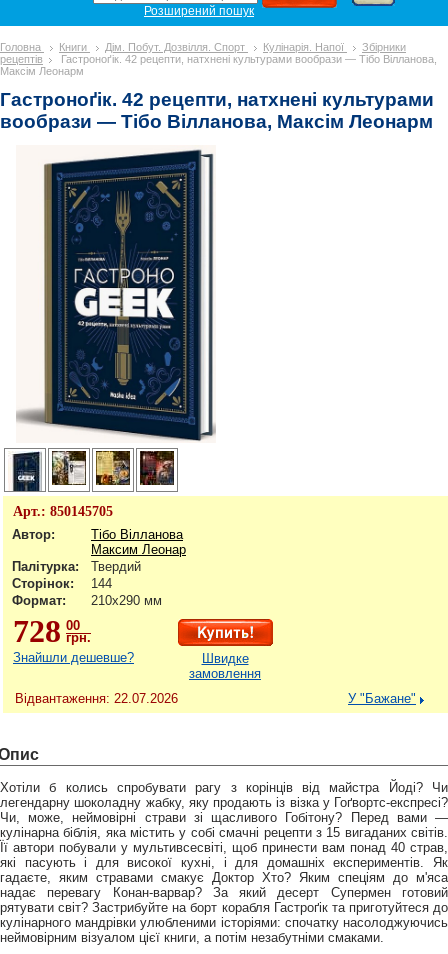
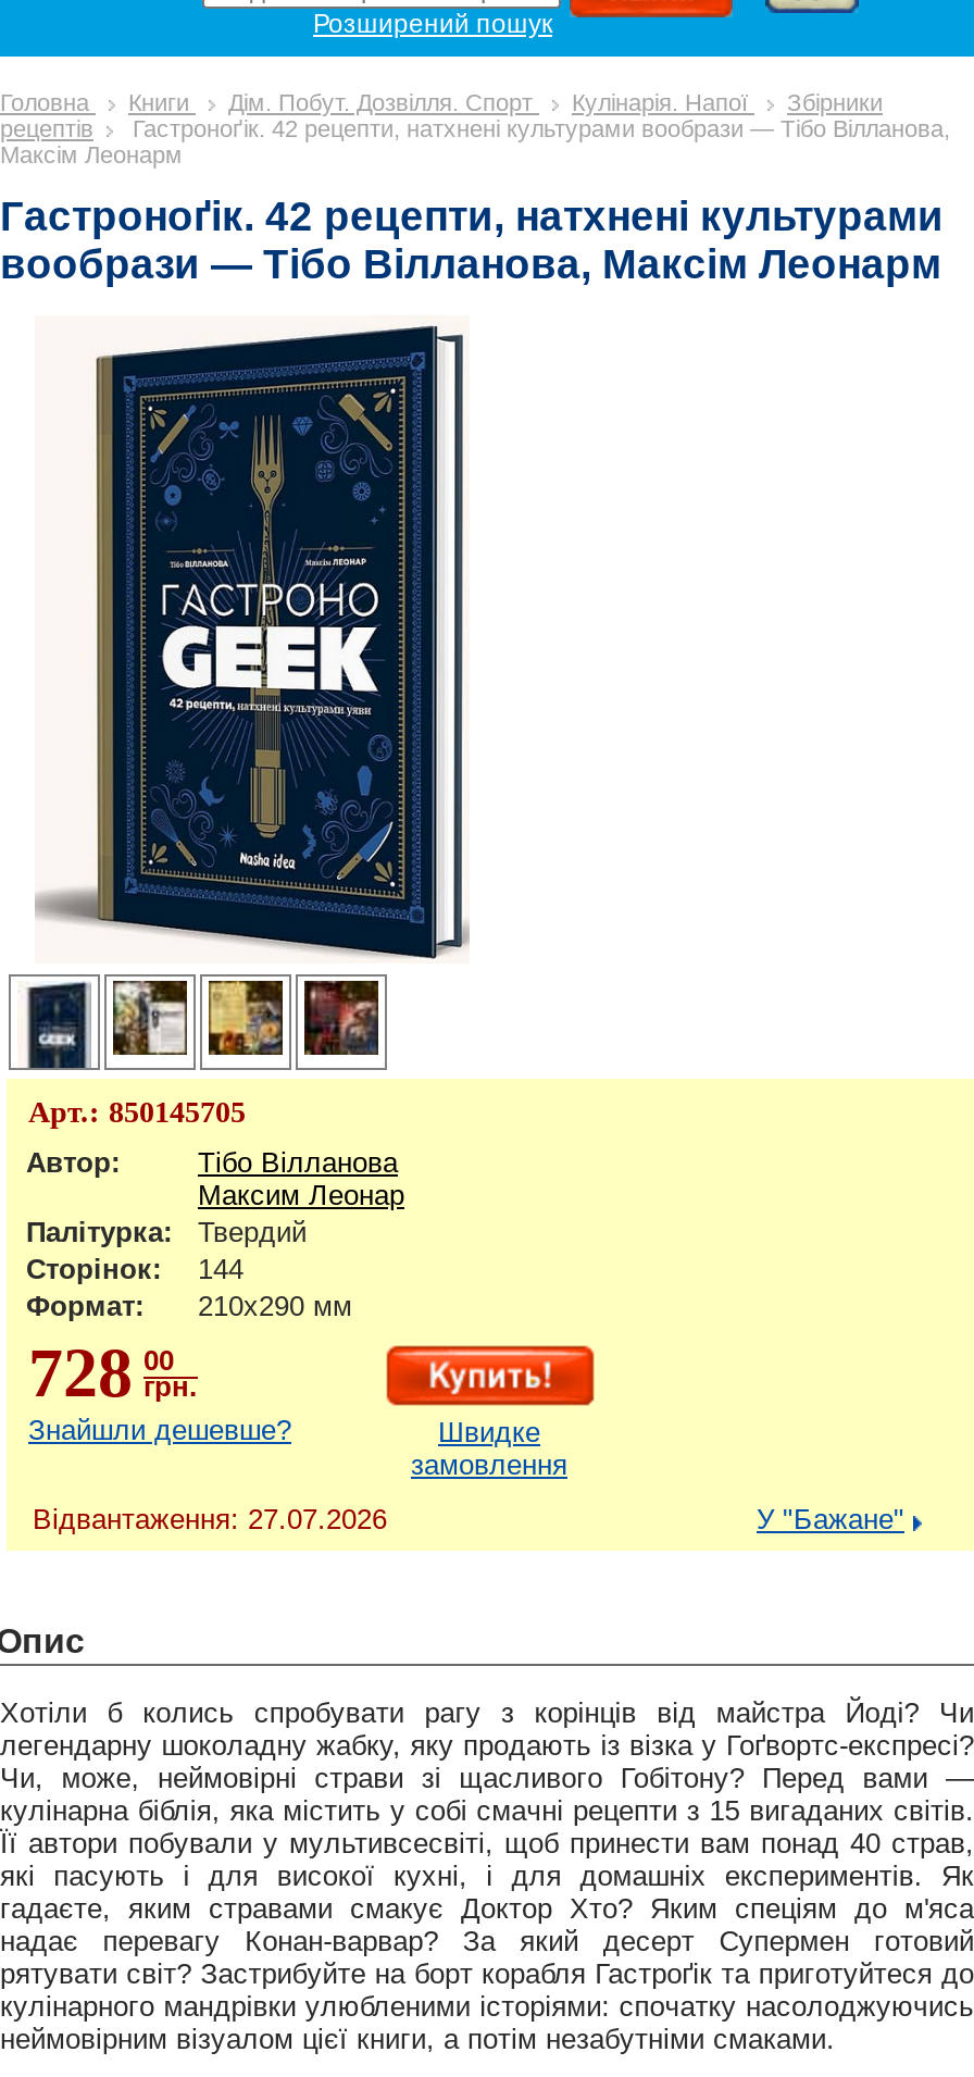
[15,691,178,706] Відвантаження: 22.07.2026 -> [33,1503,387,1535] Відвантаження: 27.07.2026

